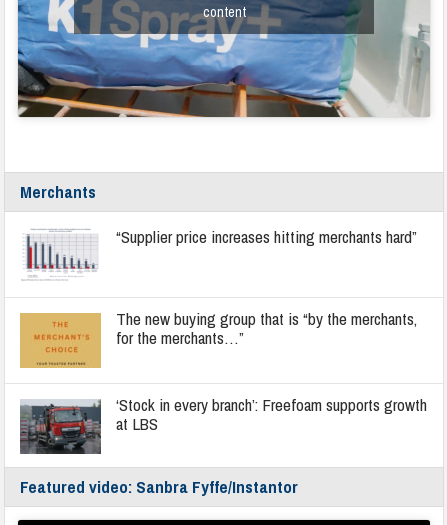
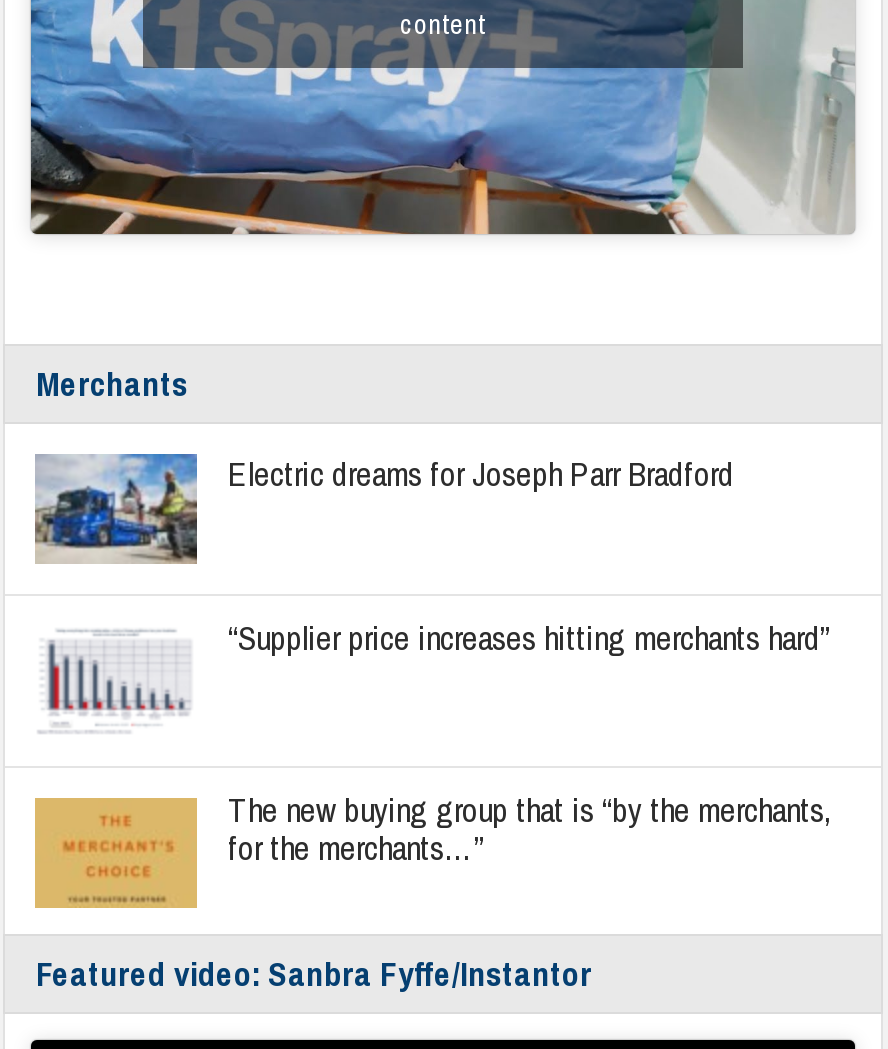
none -> [35,449,734,564] [image] | Electric dreams for Joseph Parr Bradford
moved [23,225,417,280] -> [41,613,830,732]: [image] | “Supplier price increases hitting merchants hard”
moved [116,307,417,349] -> [228,785,830,869]: The new buying group that is “by the merchants, | for the merchants…”
[19,393,427,455] [image] | ‘Stock in every branch’: Freefoam supports growth | at LBS -> none

